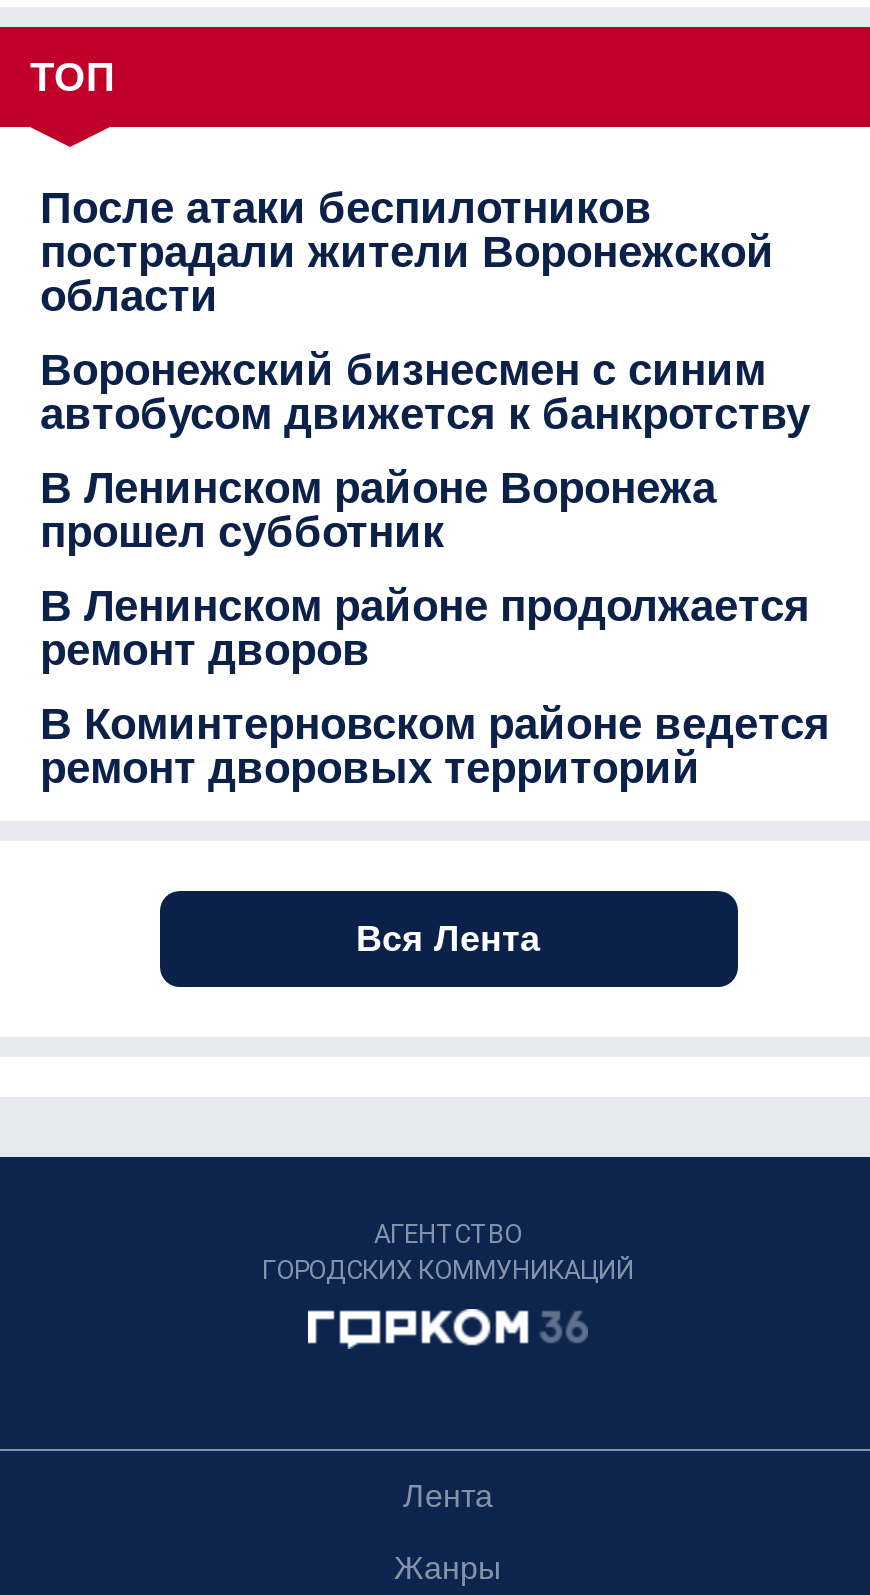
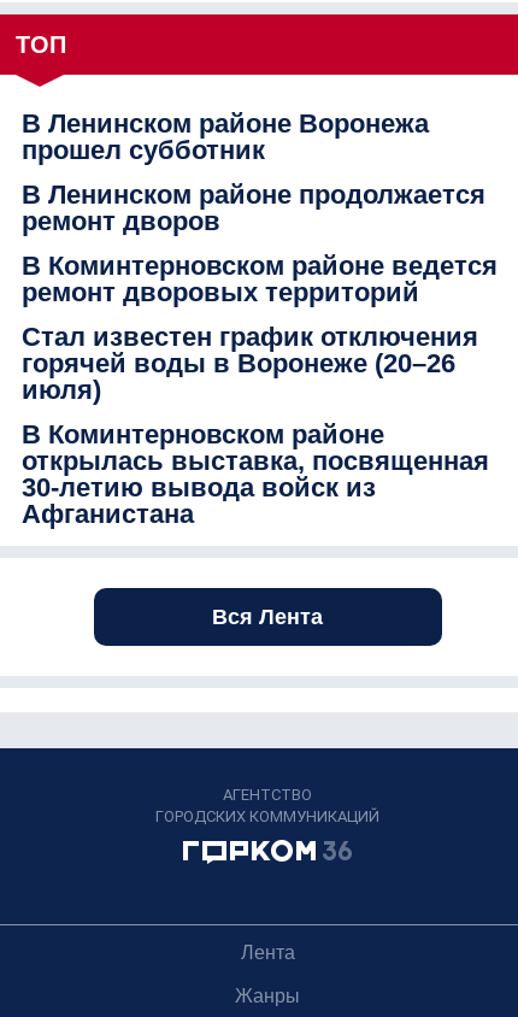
[40,183,810,439] После атаки беспилотников | пострадали жители Воронежской | области | Воронежский бизнесмен с синим | автобусом движется к банкротству -> none
moved [40,463,830,793] -> [22,109,498,307]: В Ленинском районе Воронежа | прошел субботник | В Ленинском районе продолжается | ремонт дворов | В Коминтерновском районе ведется | ремонт дворовых территорий
none -> [22,322,489,529] Стал известен график отключения | горячей воды в Воронеже (20–26 | июля) | В Коминтерновском районе | открылась выставка, посвященная | 30-летию вывода войск из | Афганистана

